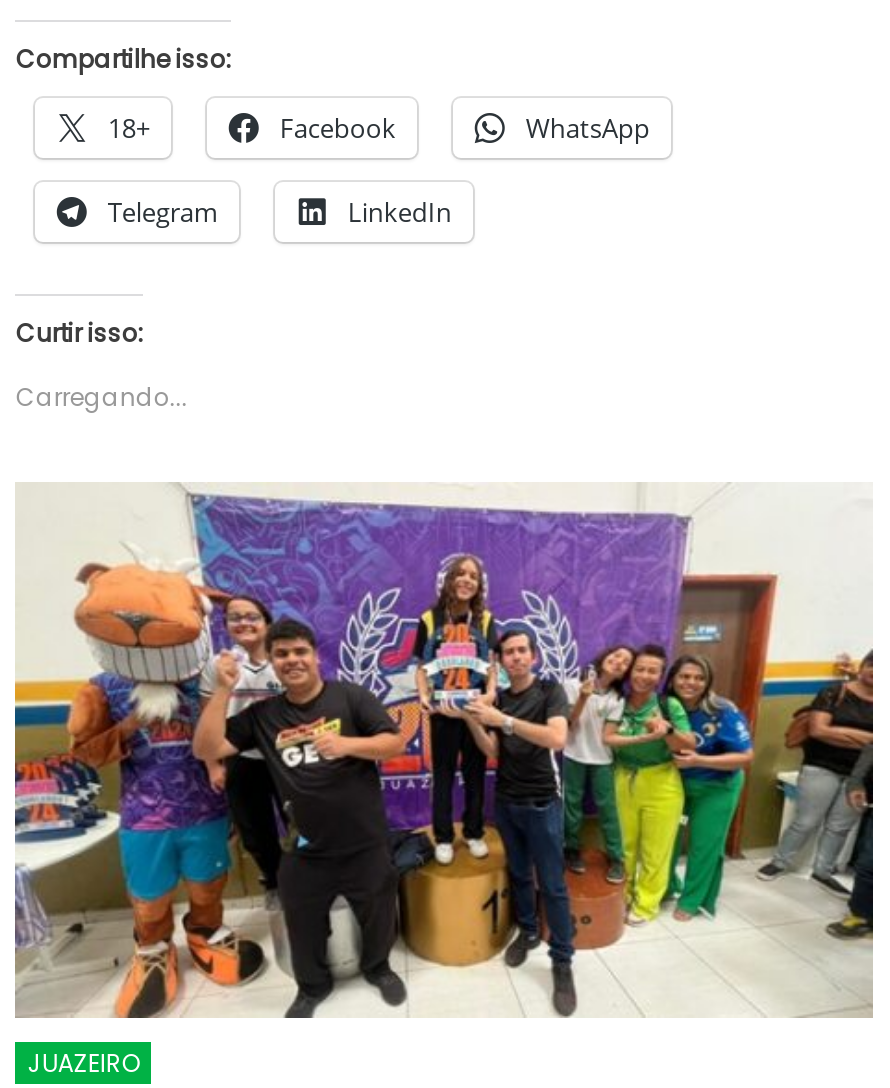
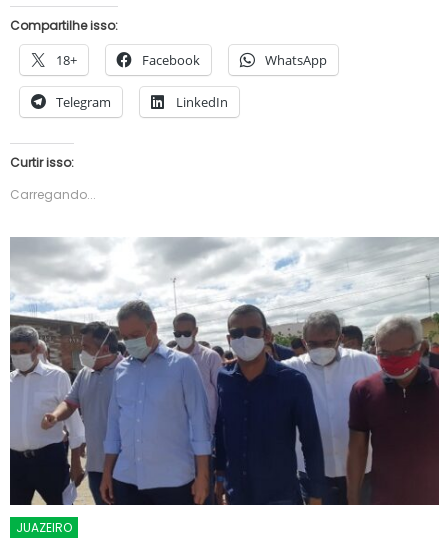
[13,484,875,1020] [image] -> [9,237,440,506] [image]

